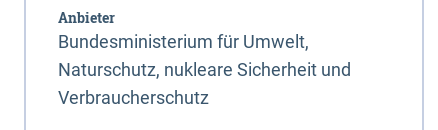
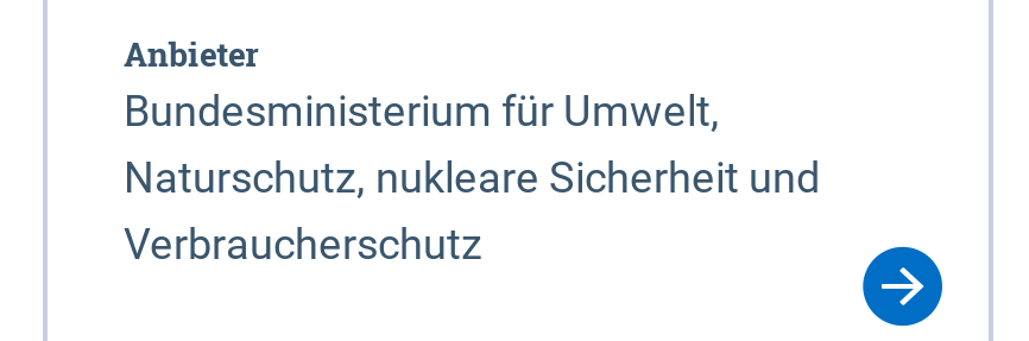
none -> [860,242,946,330] [image]

